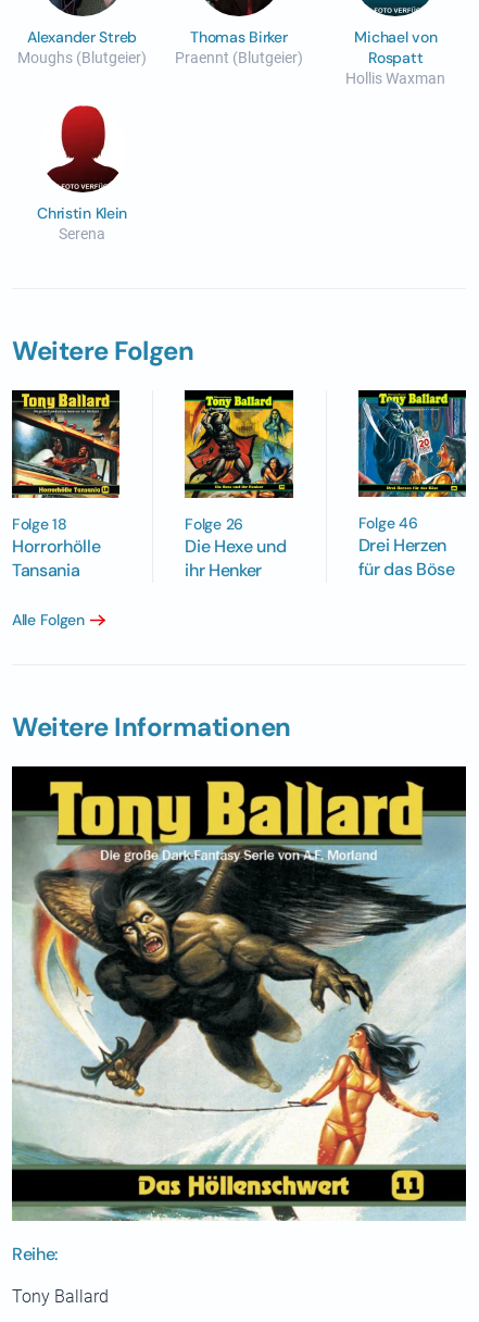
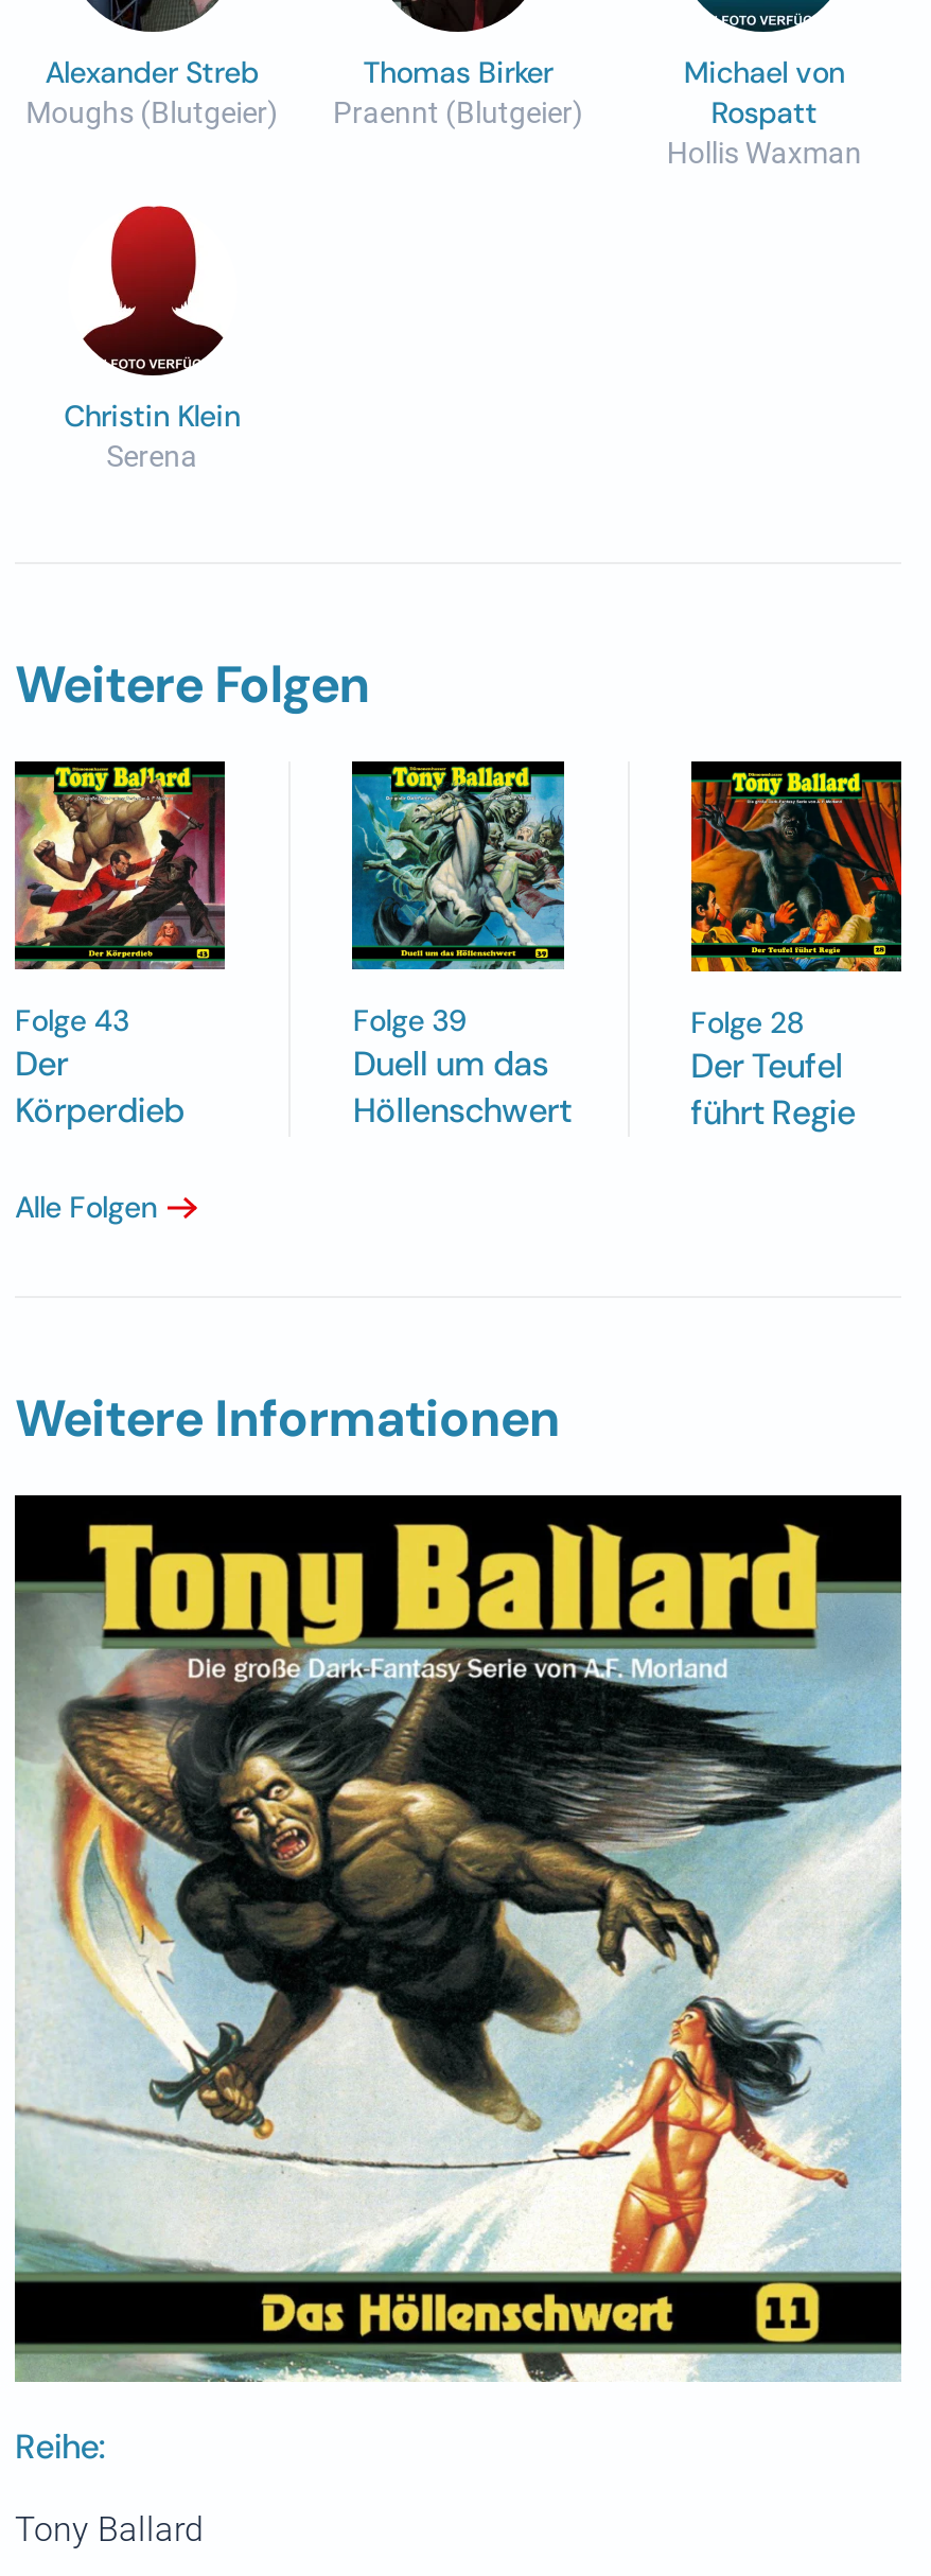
[11,392,121,582] [image] | Folge 18 | Horrorhölle | Tansania -> [13,766,227,1133] [image] | Folge 43 | Der | Körperdieb
[184,391,294,582] [image] | Folge 26 | Die Hexe und | ihr Henker -> [350,764,571,1133] [image] | Folge 39 | Duell um das | Höllenschwert
[357,392,467,581] [image] | Folge 46 | Drei Herzen | für das Böse -> [689,766,903,1134] [image] | Folge 28 | Der Teufel | führt Regie

